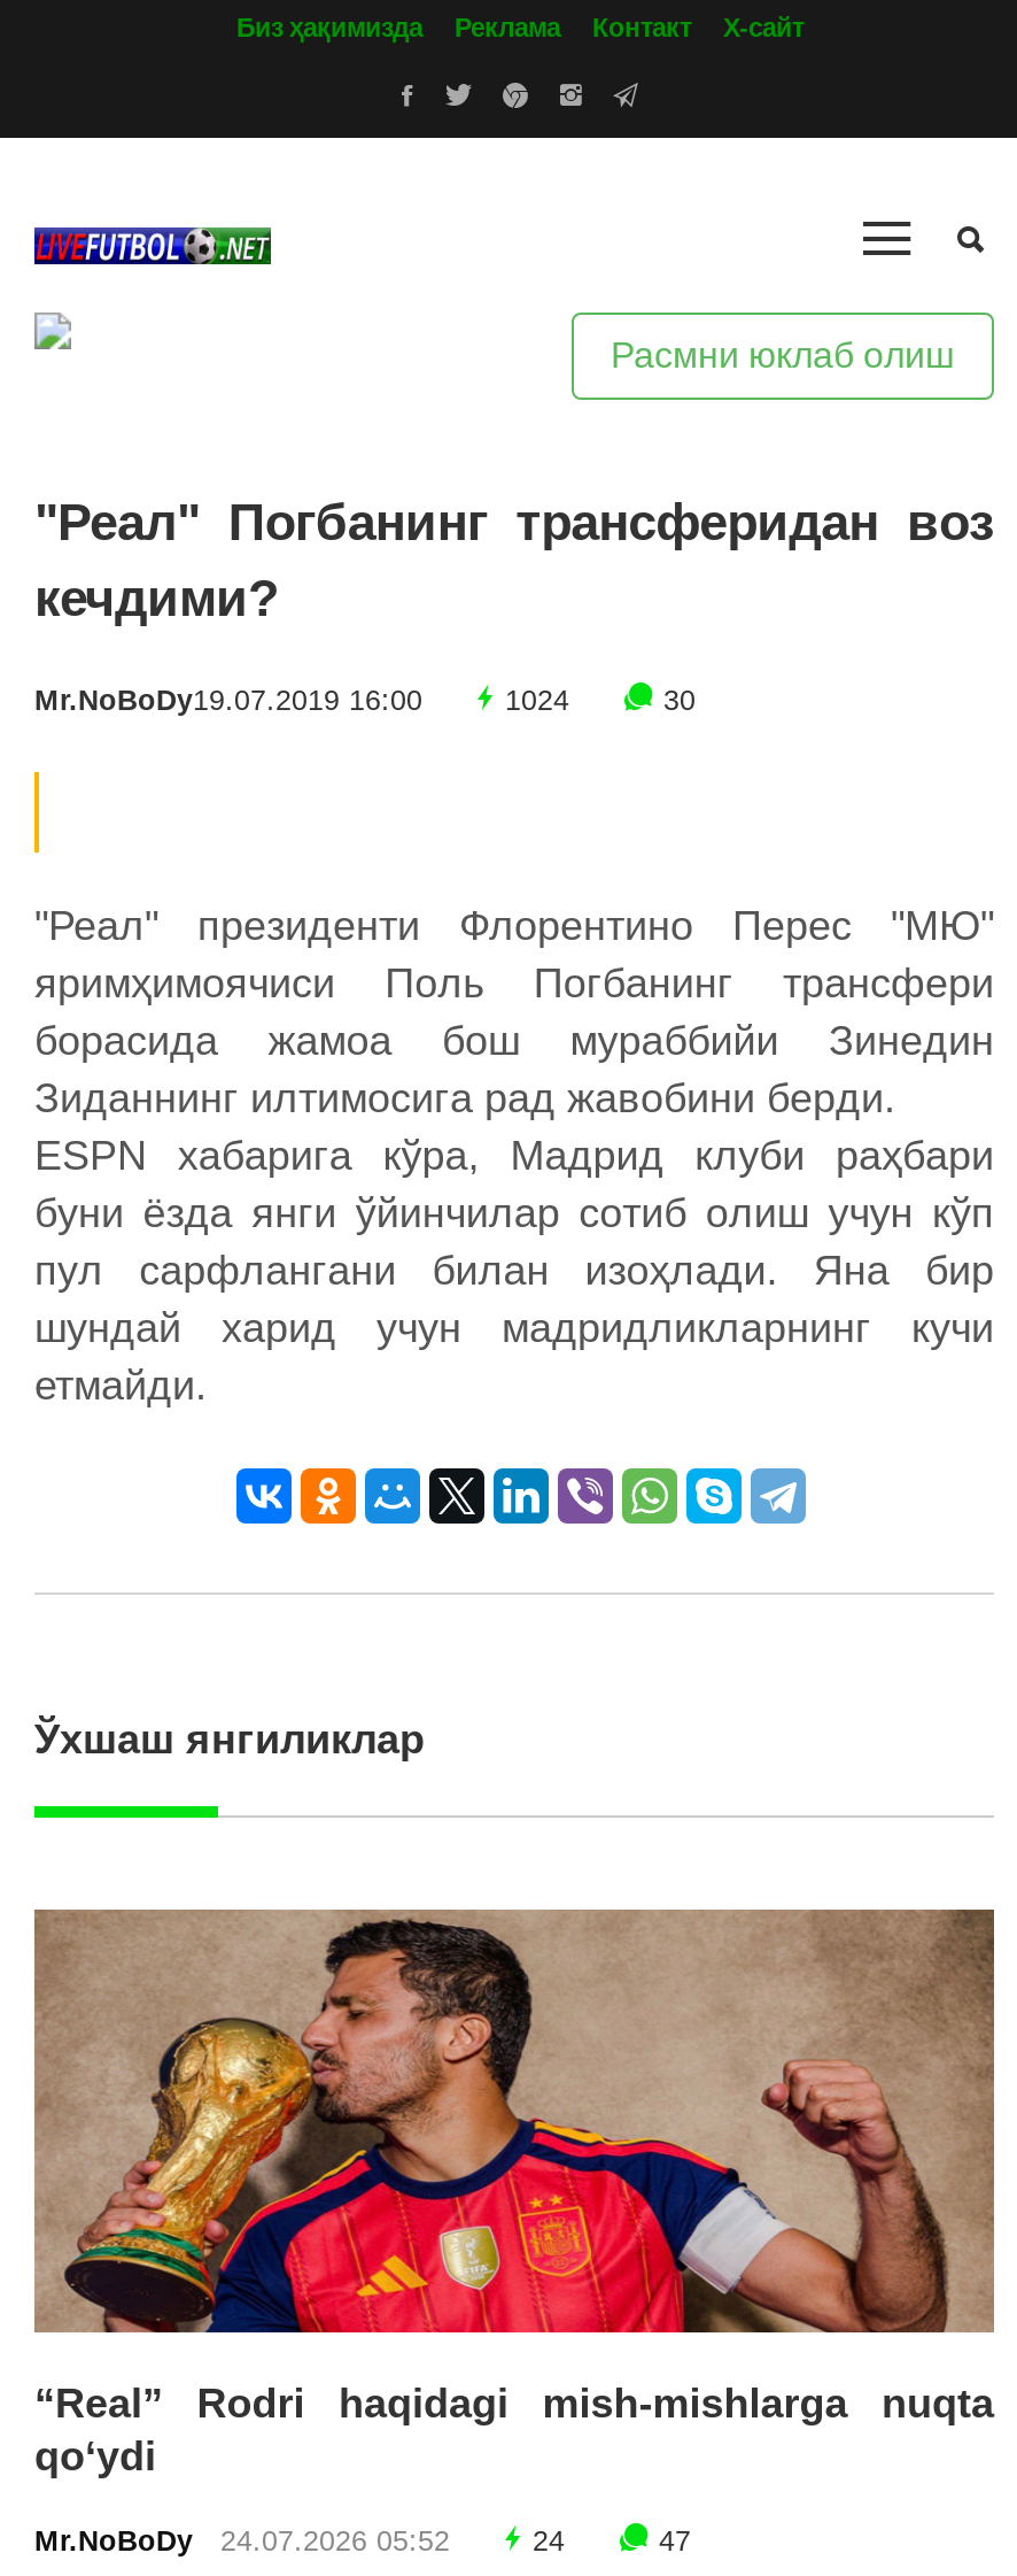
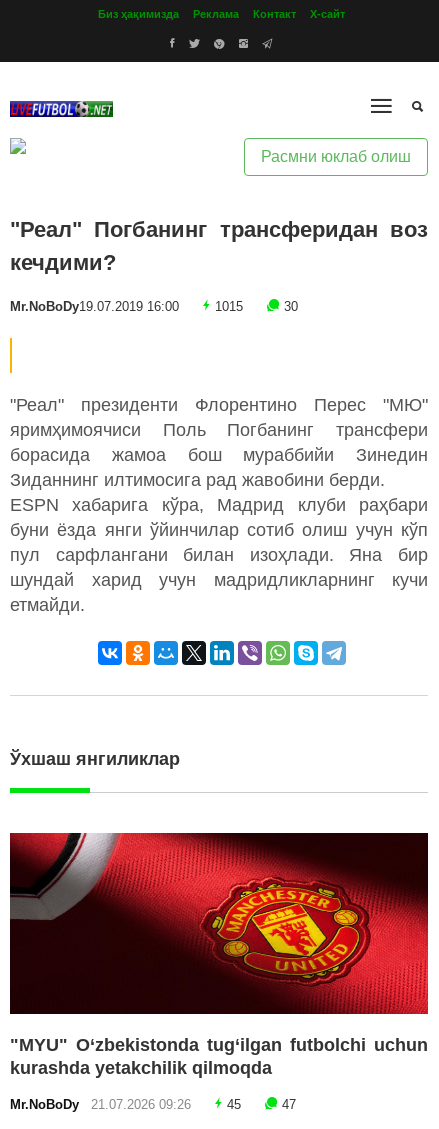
[505,686,569,718] 1024 -> [215,300,243,314] 1015
[32,1910,996,2479] [image] | “Real” Rodri haqidagi mish-mishlarga nuqta | qo‘ydi -> [9,832,429,1078] [image] | "MYU" O‘zbekistonda tug‘ilgan futbolchi uchun | kurashda yetakchilik qilmoqda
[34,2525,565,2558] Mr.NoBoDy 24.07.2026 05:52 | 24 -> [10,1098,241,1112] Mr.NoBoDy 21.07.2026 09:26 | 45

